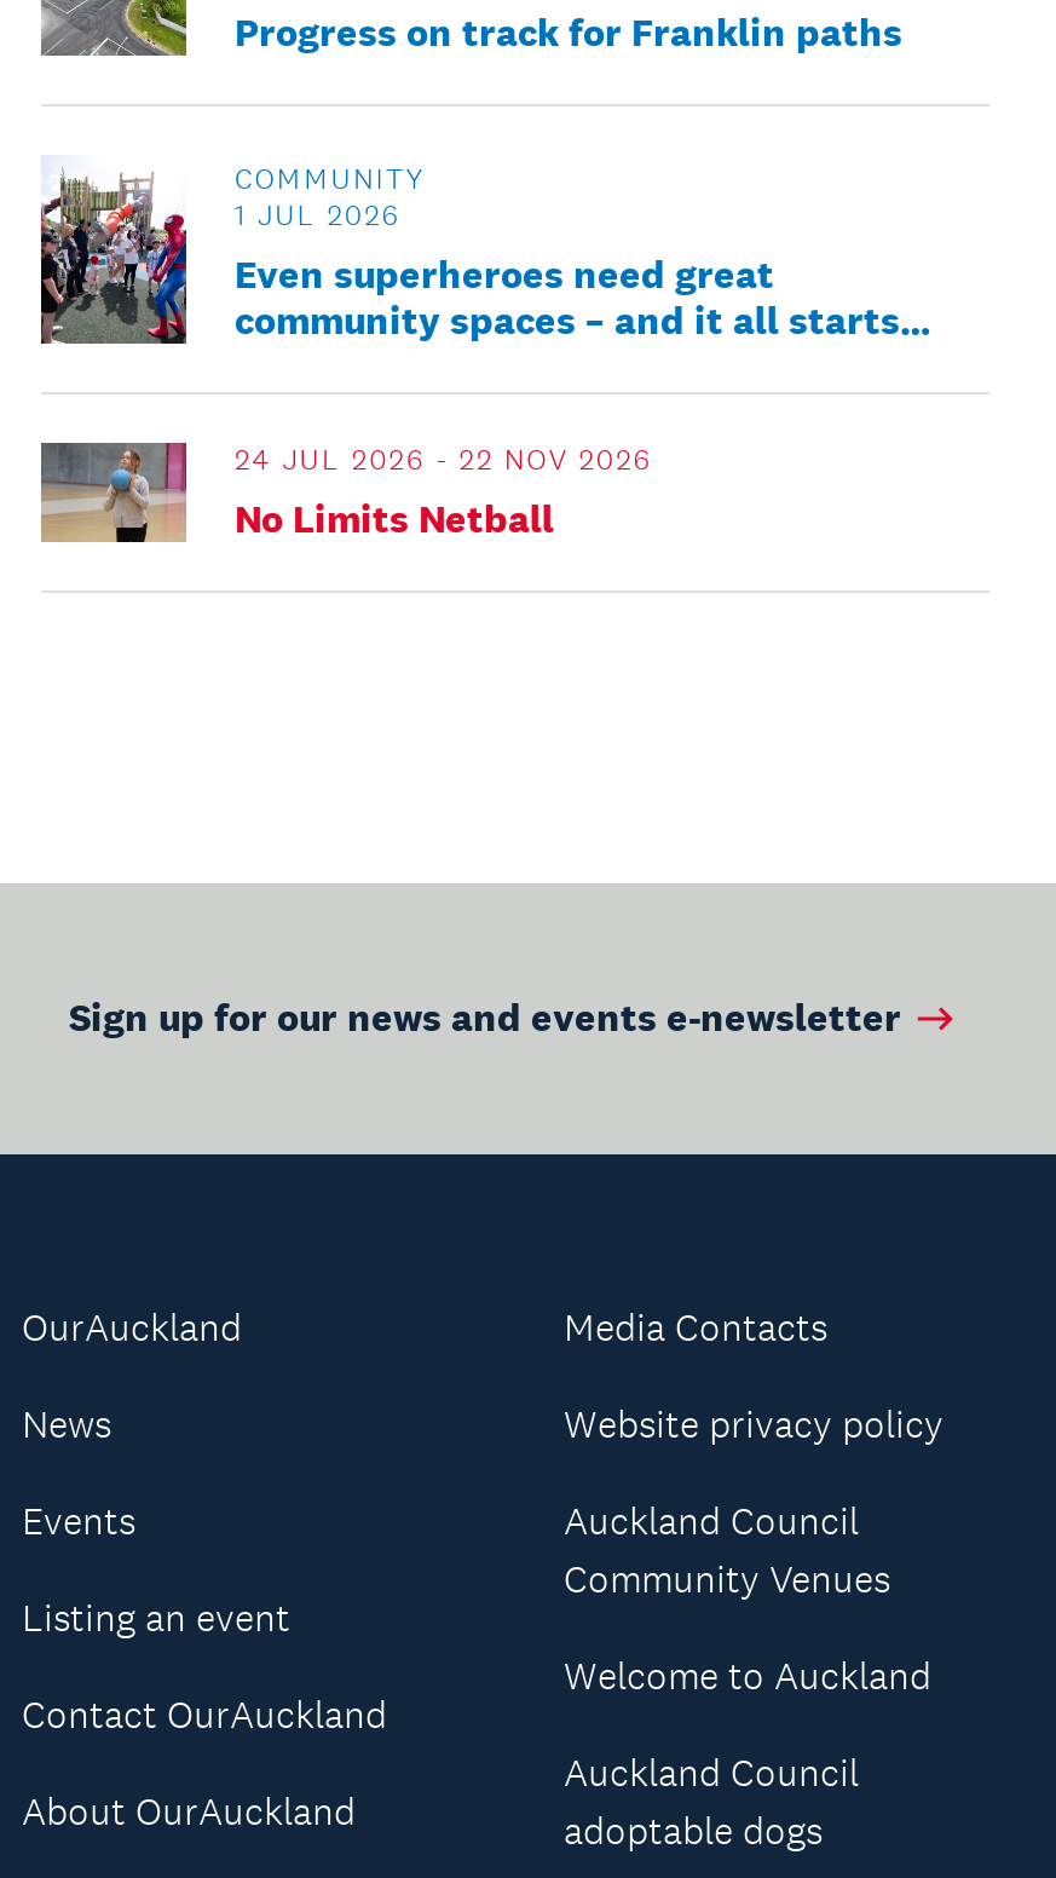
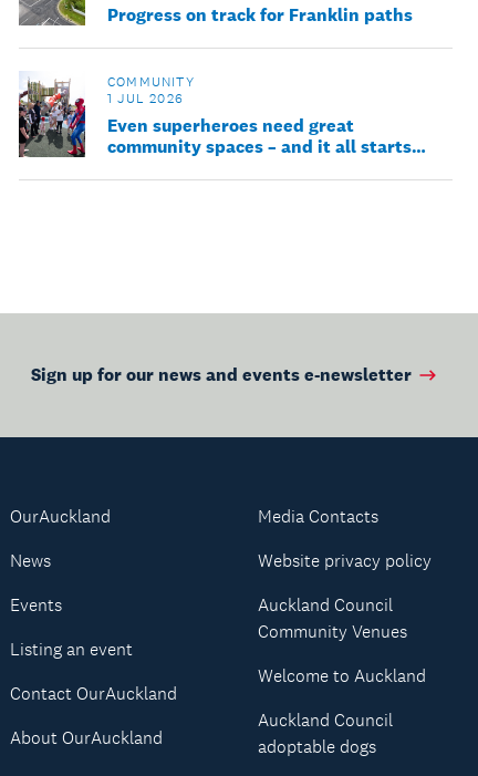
[39,440,653,545] [image] | 24 JUL 2026 - 22 NOV 2026 | No Limits Netball -> none

